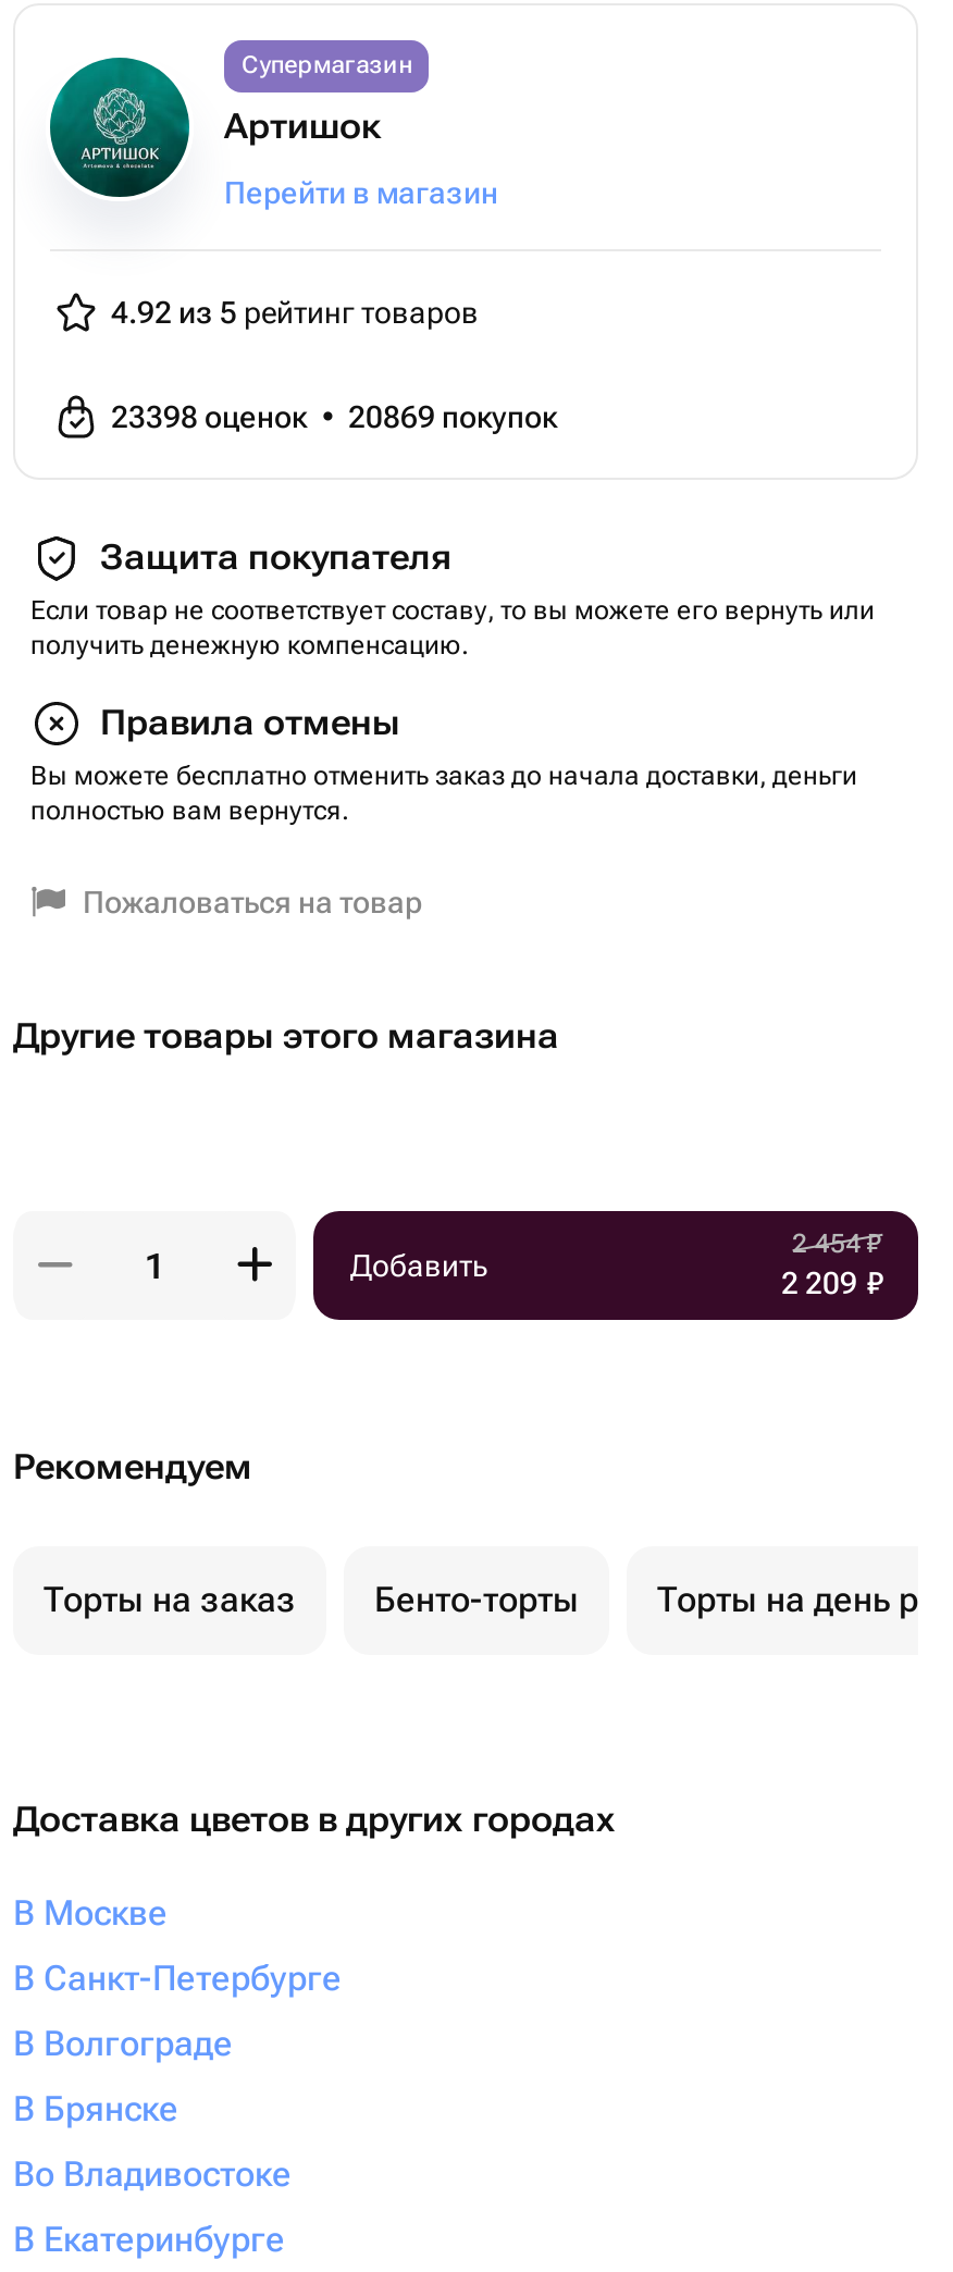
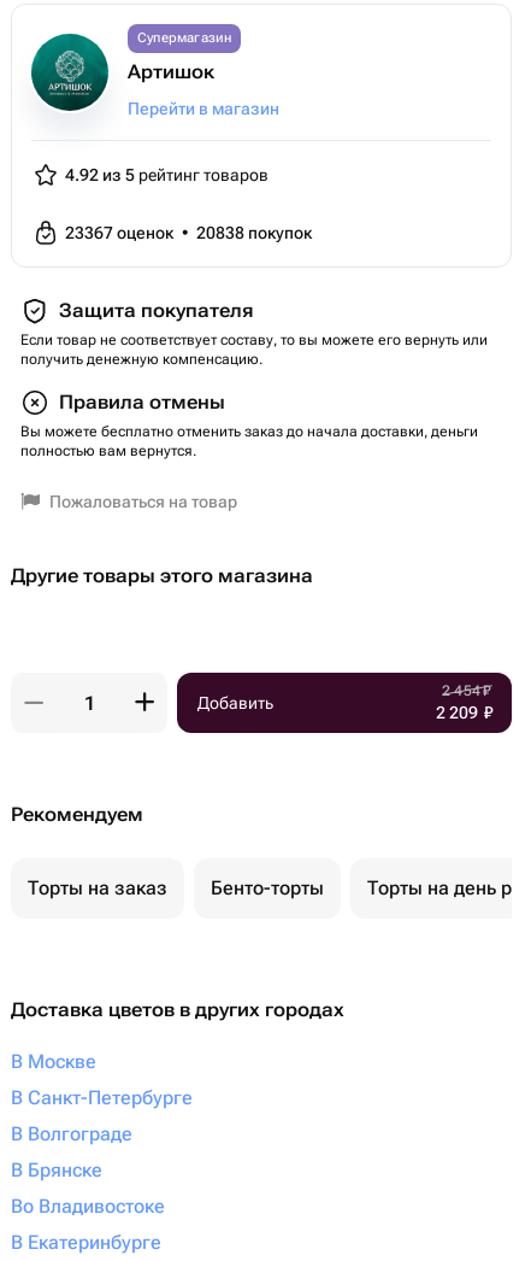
[111,399,557,434] 23398 оценок • 20869 покупок -> [65,223,312,242] 23367 оценок • 20838 покупок

